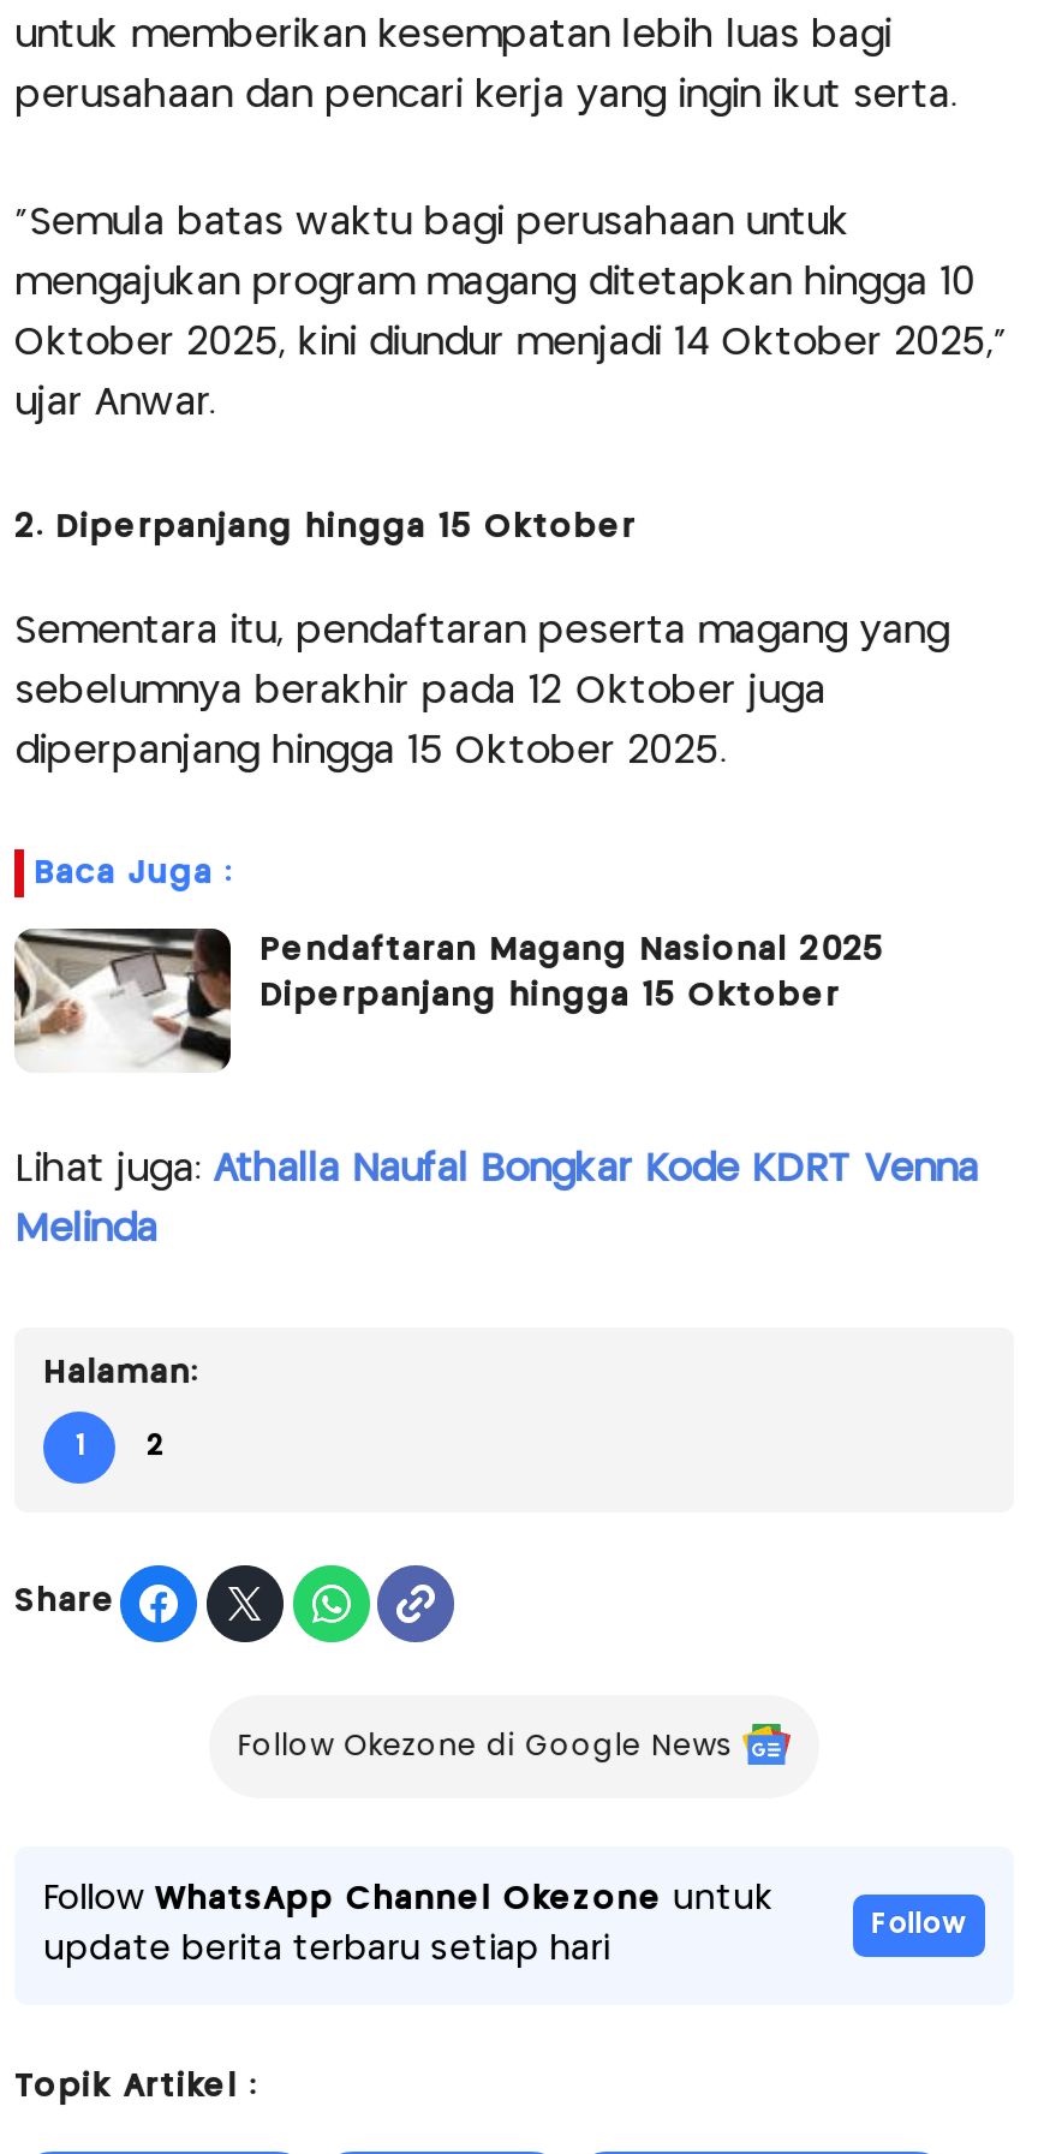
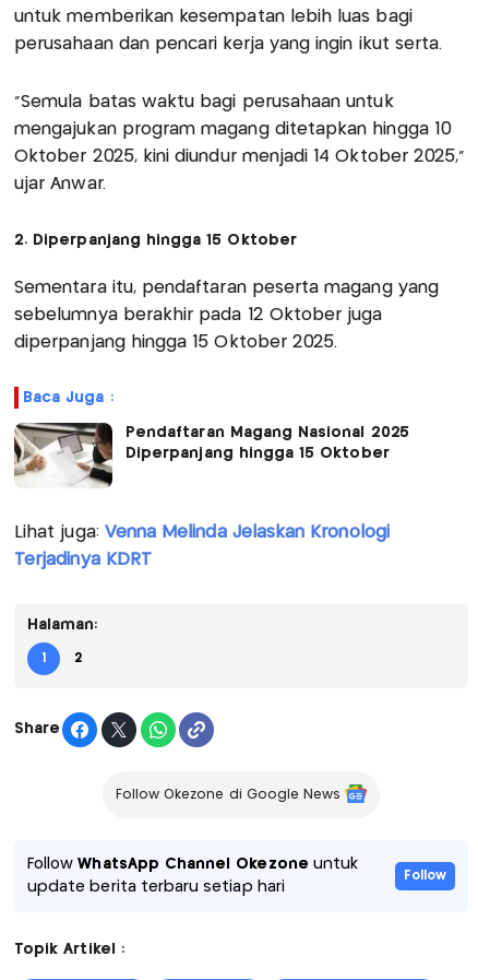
[14,1152,978,1188] Lihat juga: Athalla Naufal Bongkar Kode KDRT Venna -> [14,524,389,541] Lihat juga: Venna Melinda Jelaskan Kronologi
[14,1212,157,1248] Melinda -> [14,552,152,568] Terjadinya KDRT

